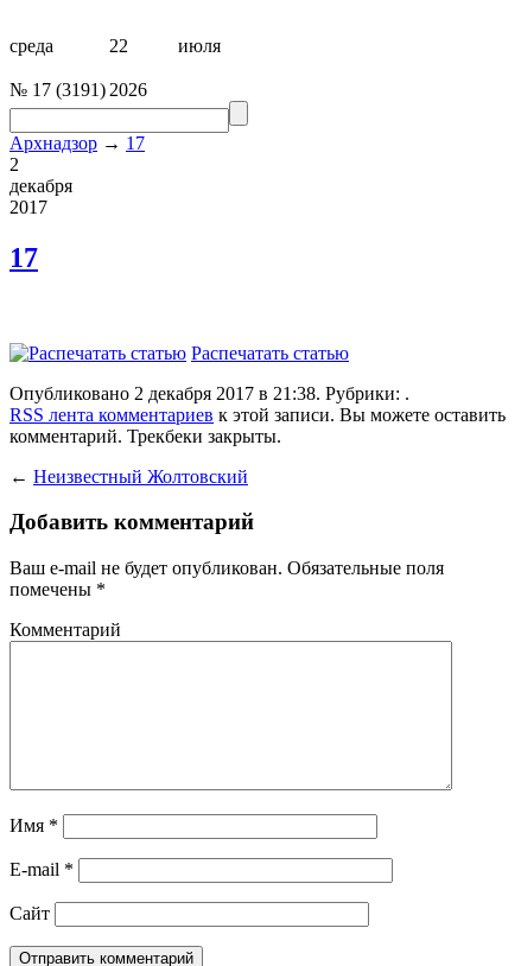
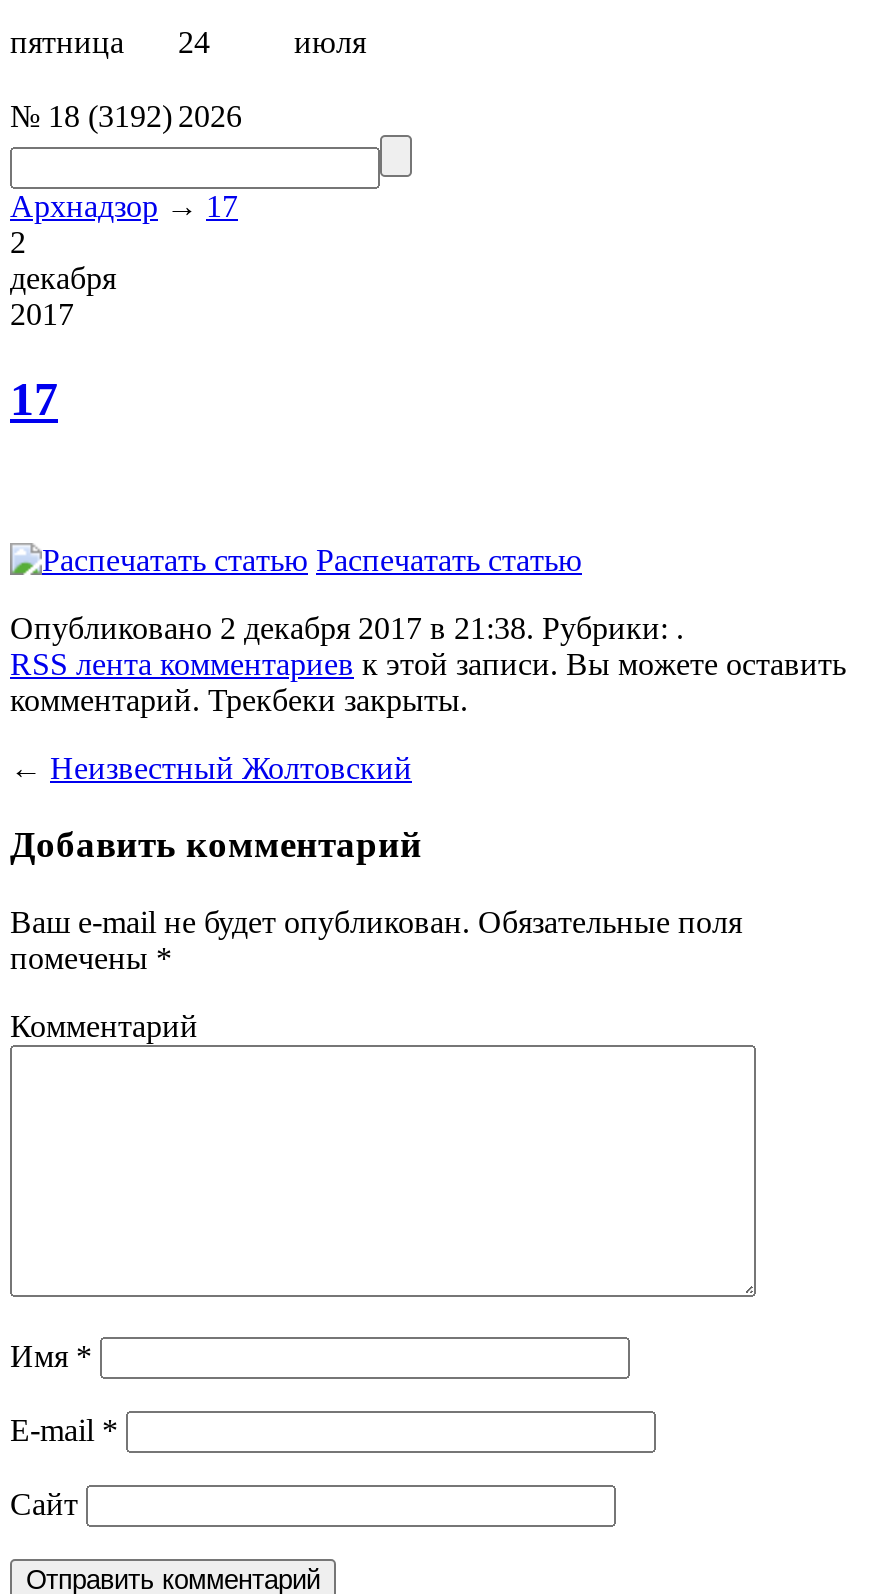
[9,35,128,56] среда | 22 -> [10,25,210,59] пятница | 24
[9,79,147,100] № 17 (3191) 2026 -> [10,99,242,133] № 18 (3192) 2026

